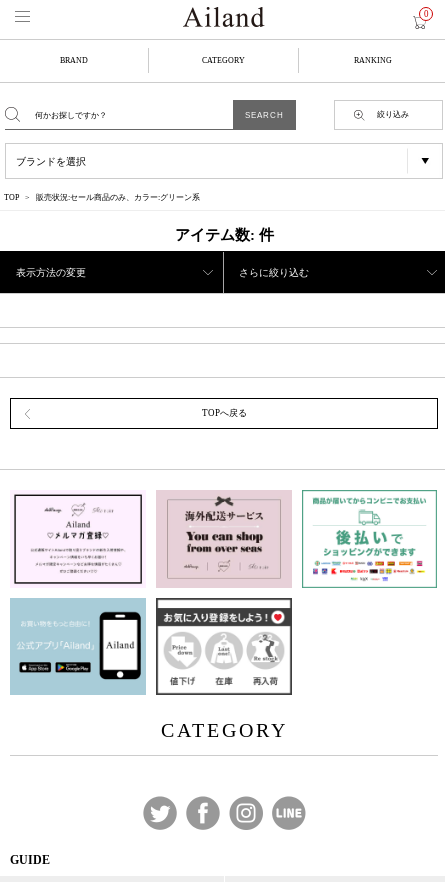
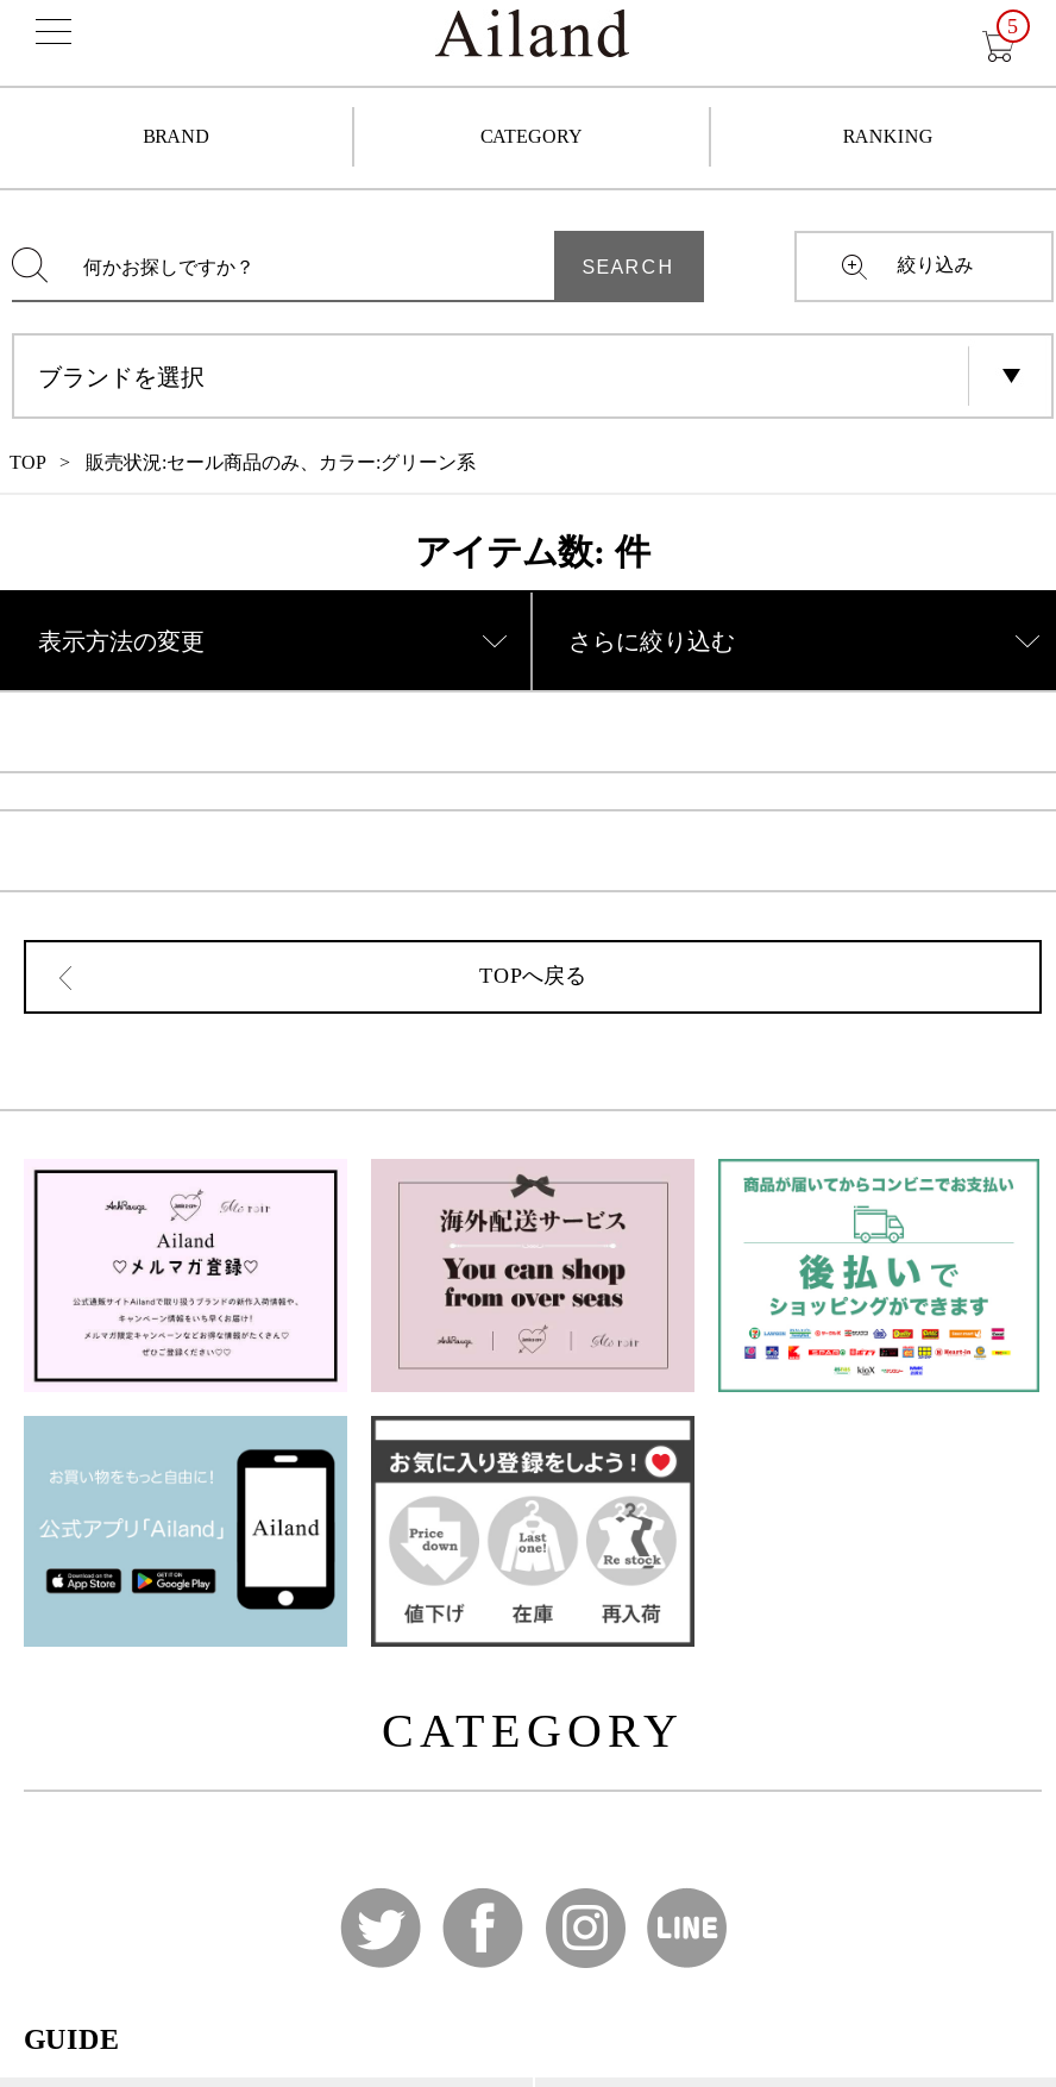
[423,9,428,19] 0 -> [1007,14,1019,38] 5

